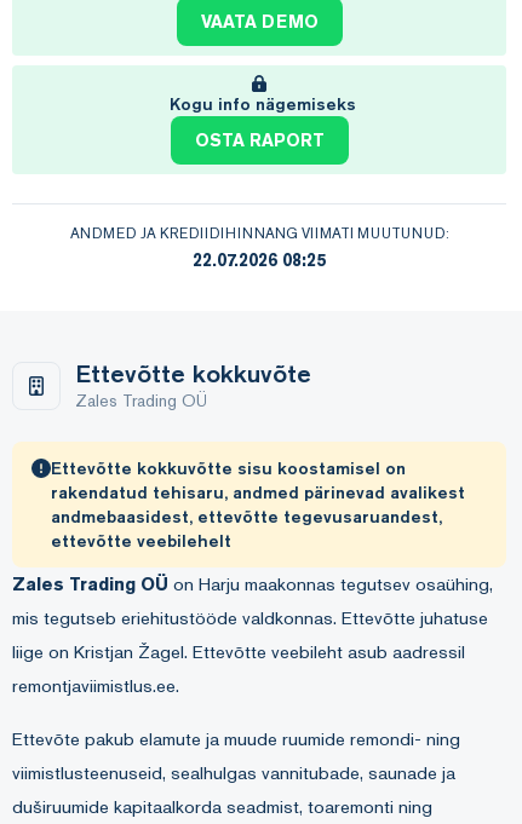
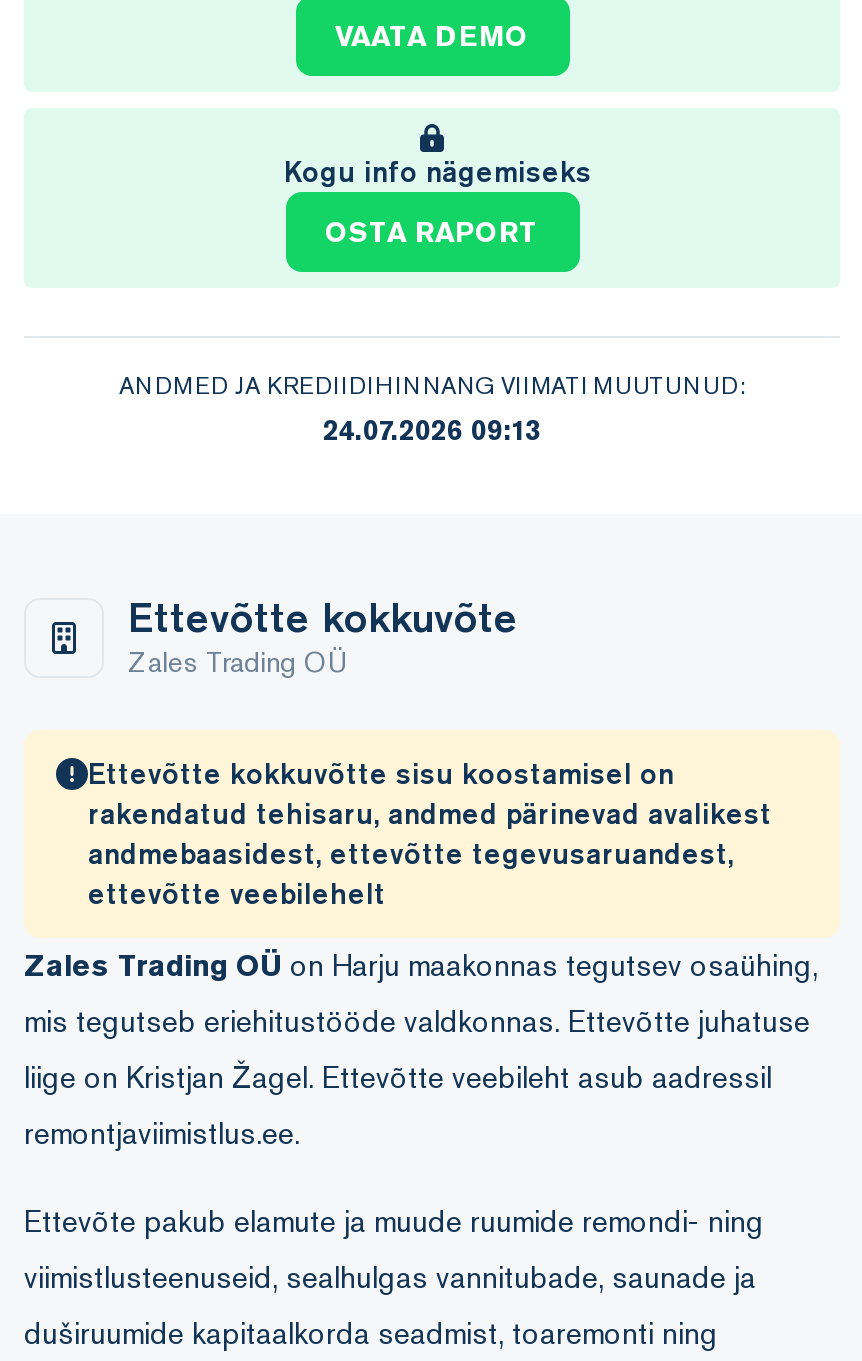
[193,249,326,271] 22.07.2026 08:25 -> [323,412,541,448] 24.07.2026 09:13

